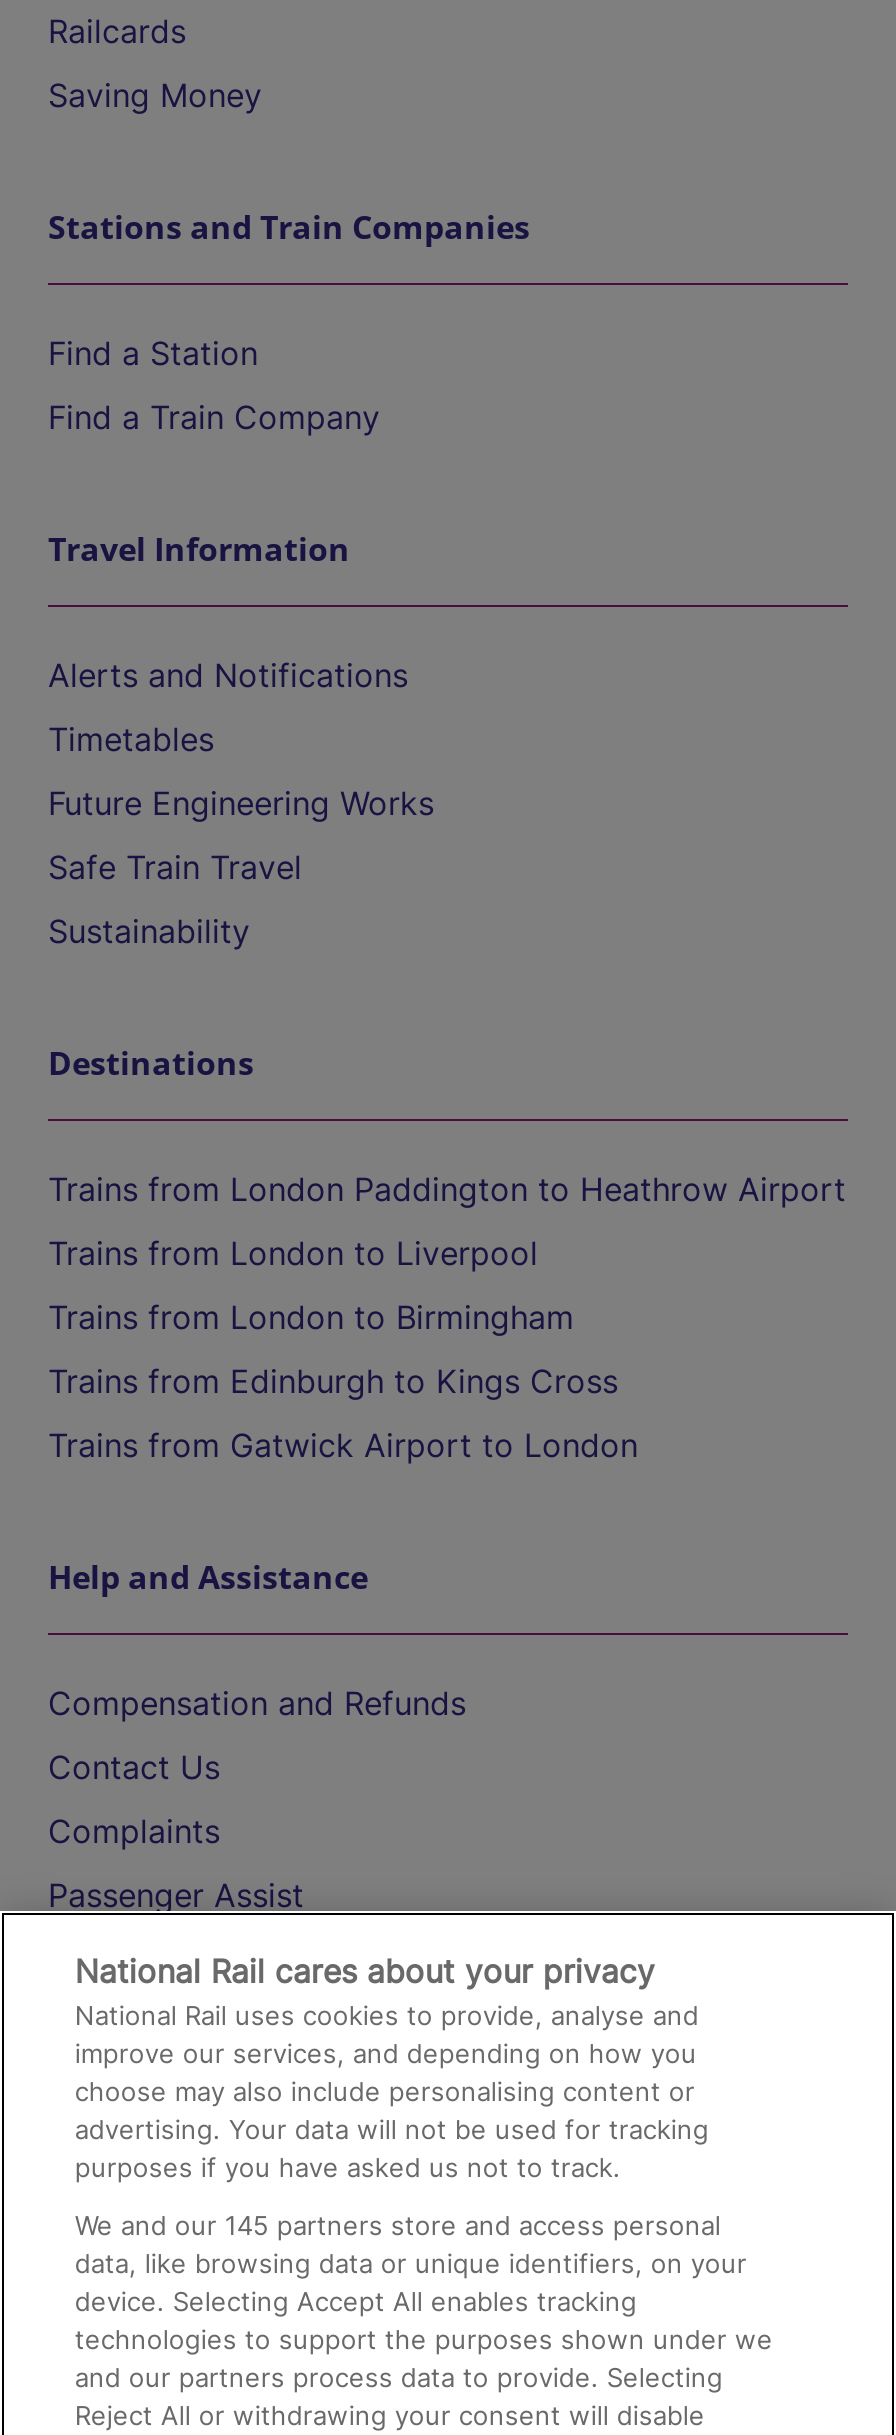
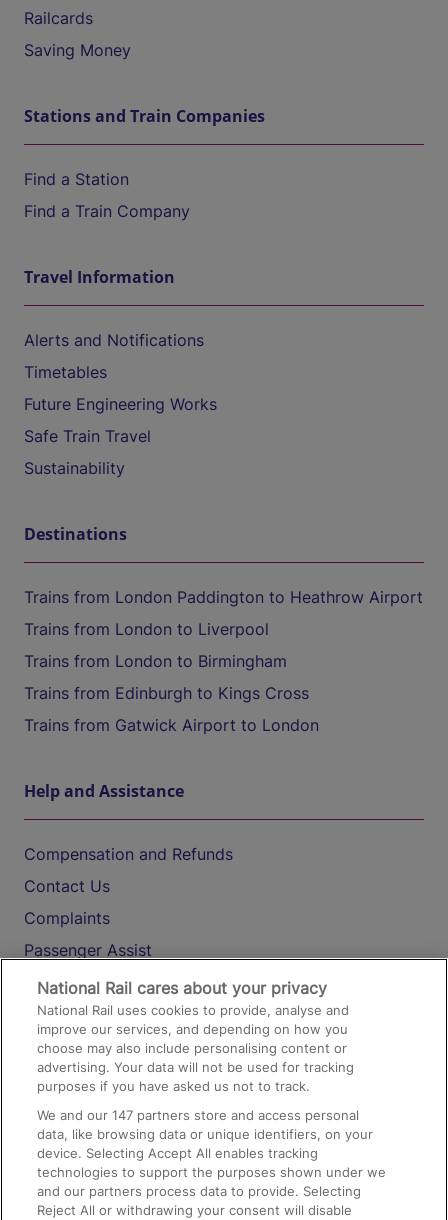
[75,2209,721,2241] We and our 145 partners store and access personal -> [37,1107,359,1123] We and our 147 partners store and access personal

